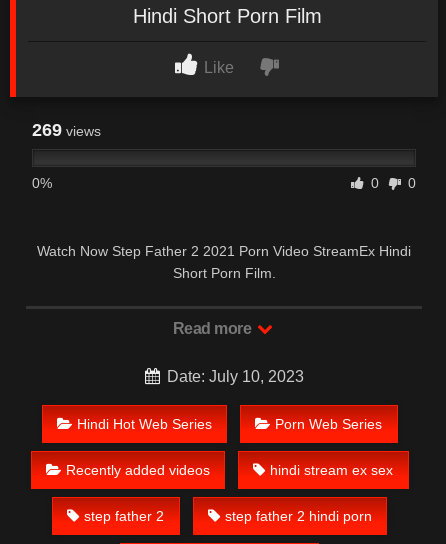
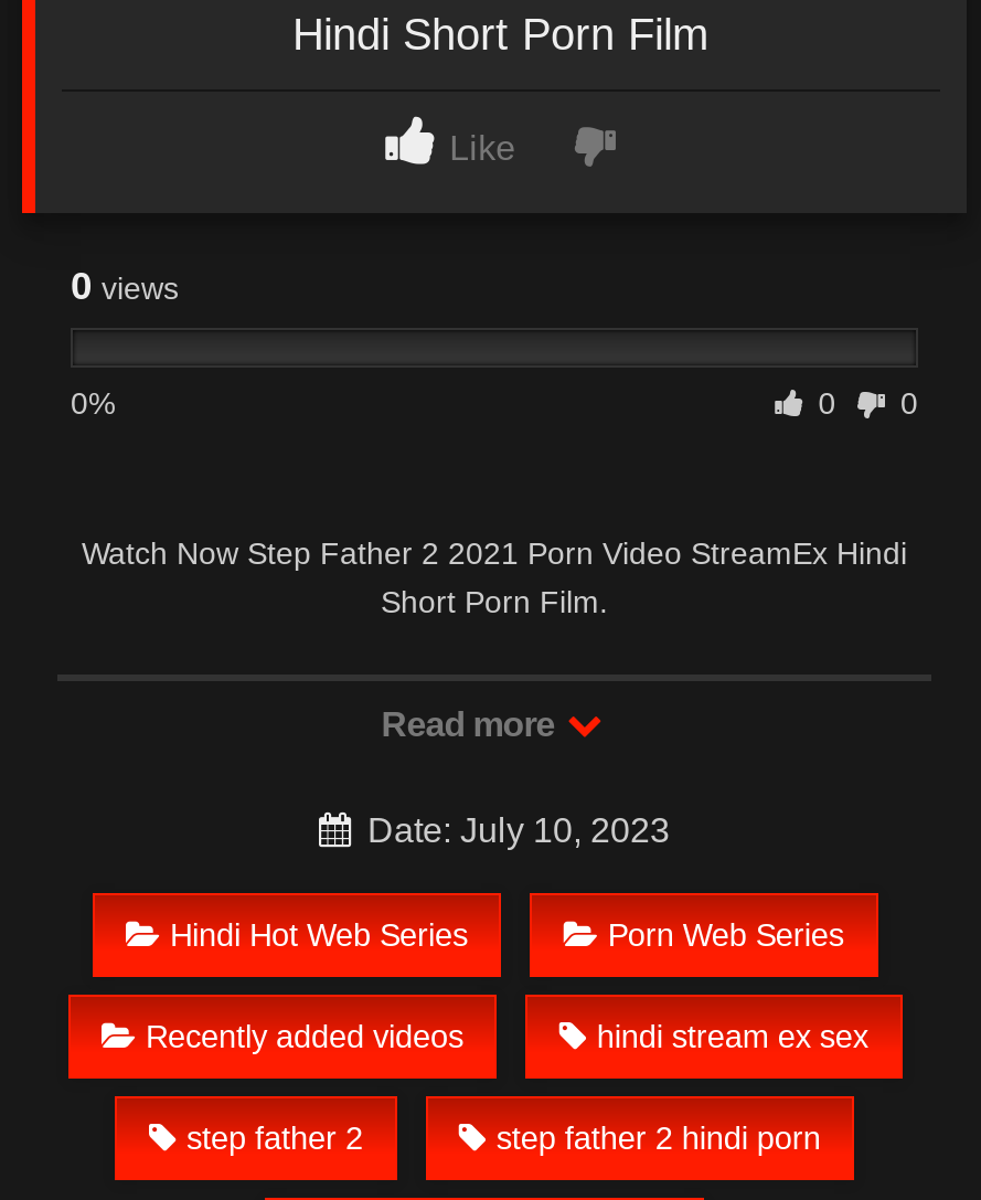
[32,120,101,140] 269 views -> [71,265,179,309] 0 views

